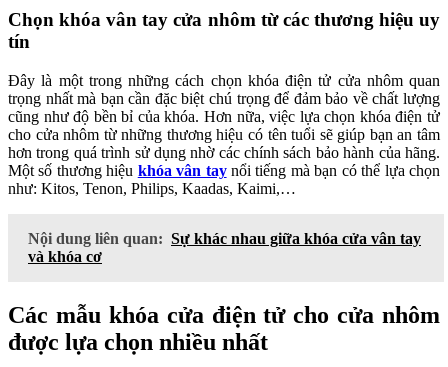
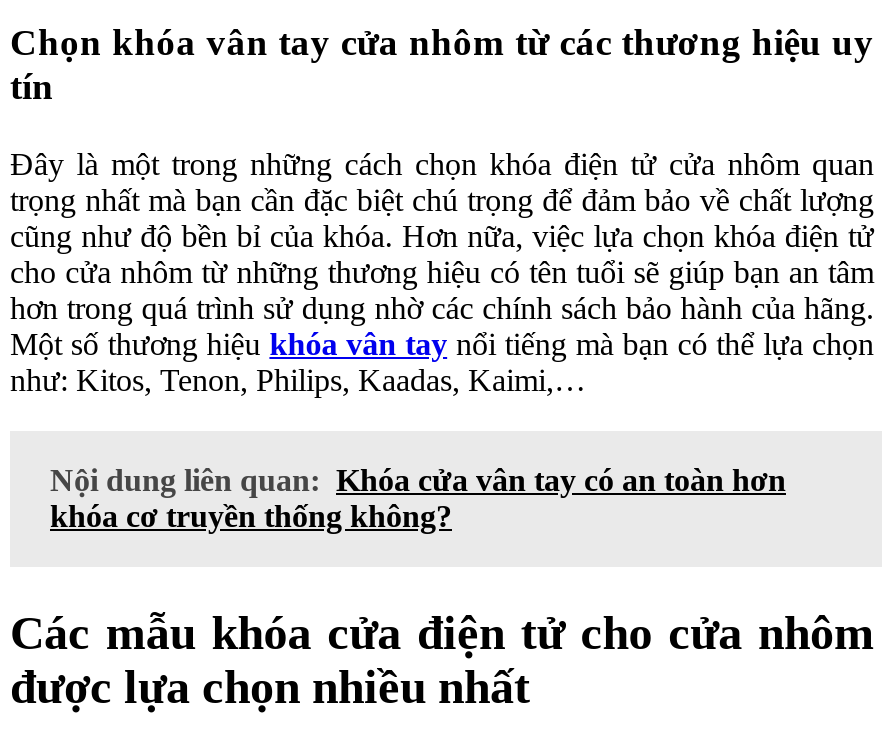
[28,230,421,265] Nội dung liên quan: Sự khác nhau giữa khóa cửa vân tay | và khóa cơ -> [50,463,786,533] Nội dung liên quan: Khóa cửa vân tay có an toàn hơn | khóa cơ truyền thống không?

